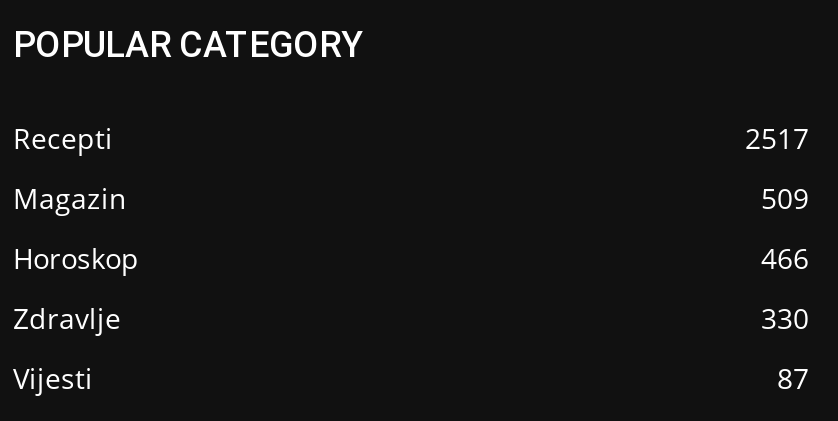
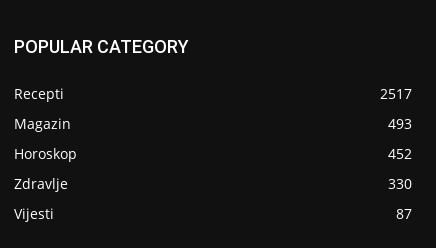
[761,179,809,217] 509 -> [388,114,412,133] 493
[761,239,809,277] 466 -> [388,144,412,163] 452

